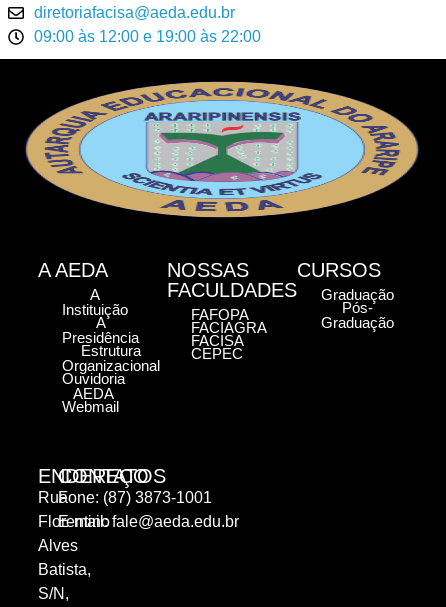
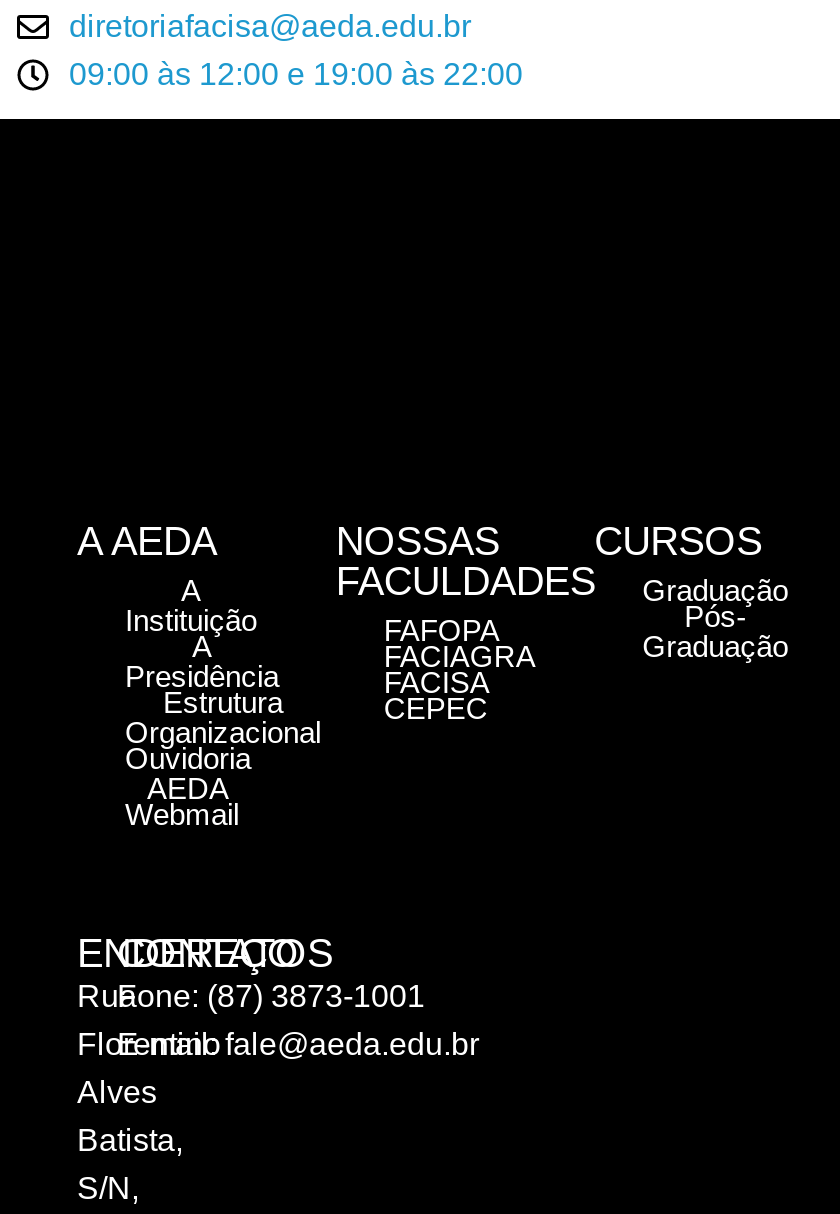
[24,81,420,218] [image] -> none

